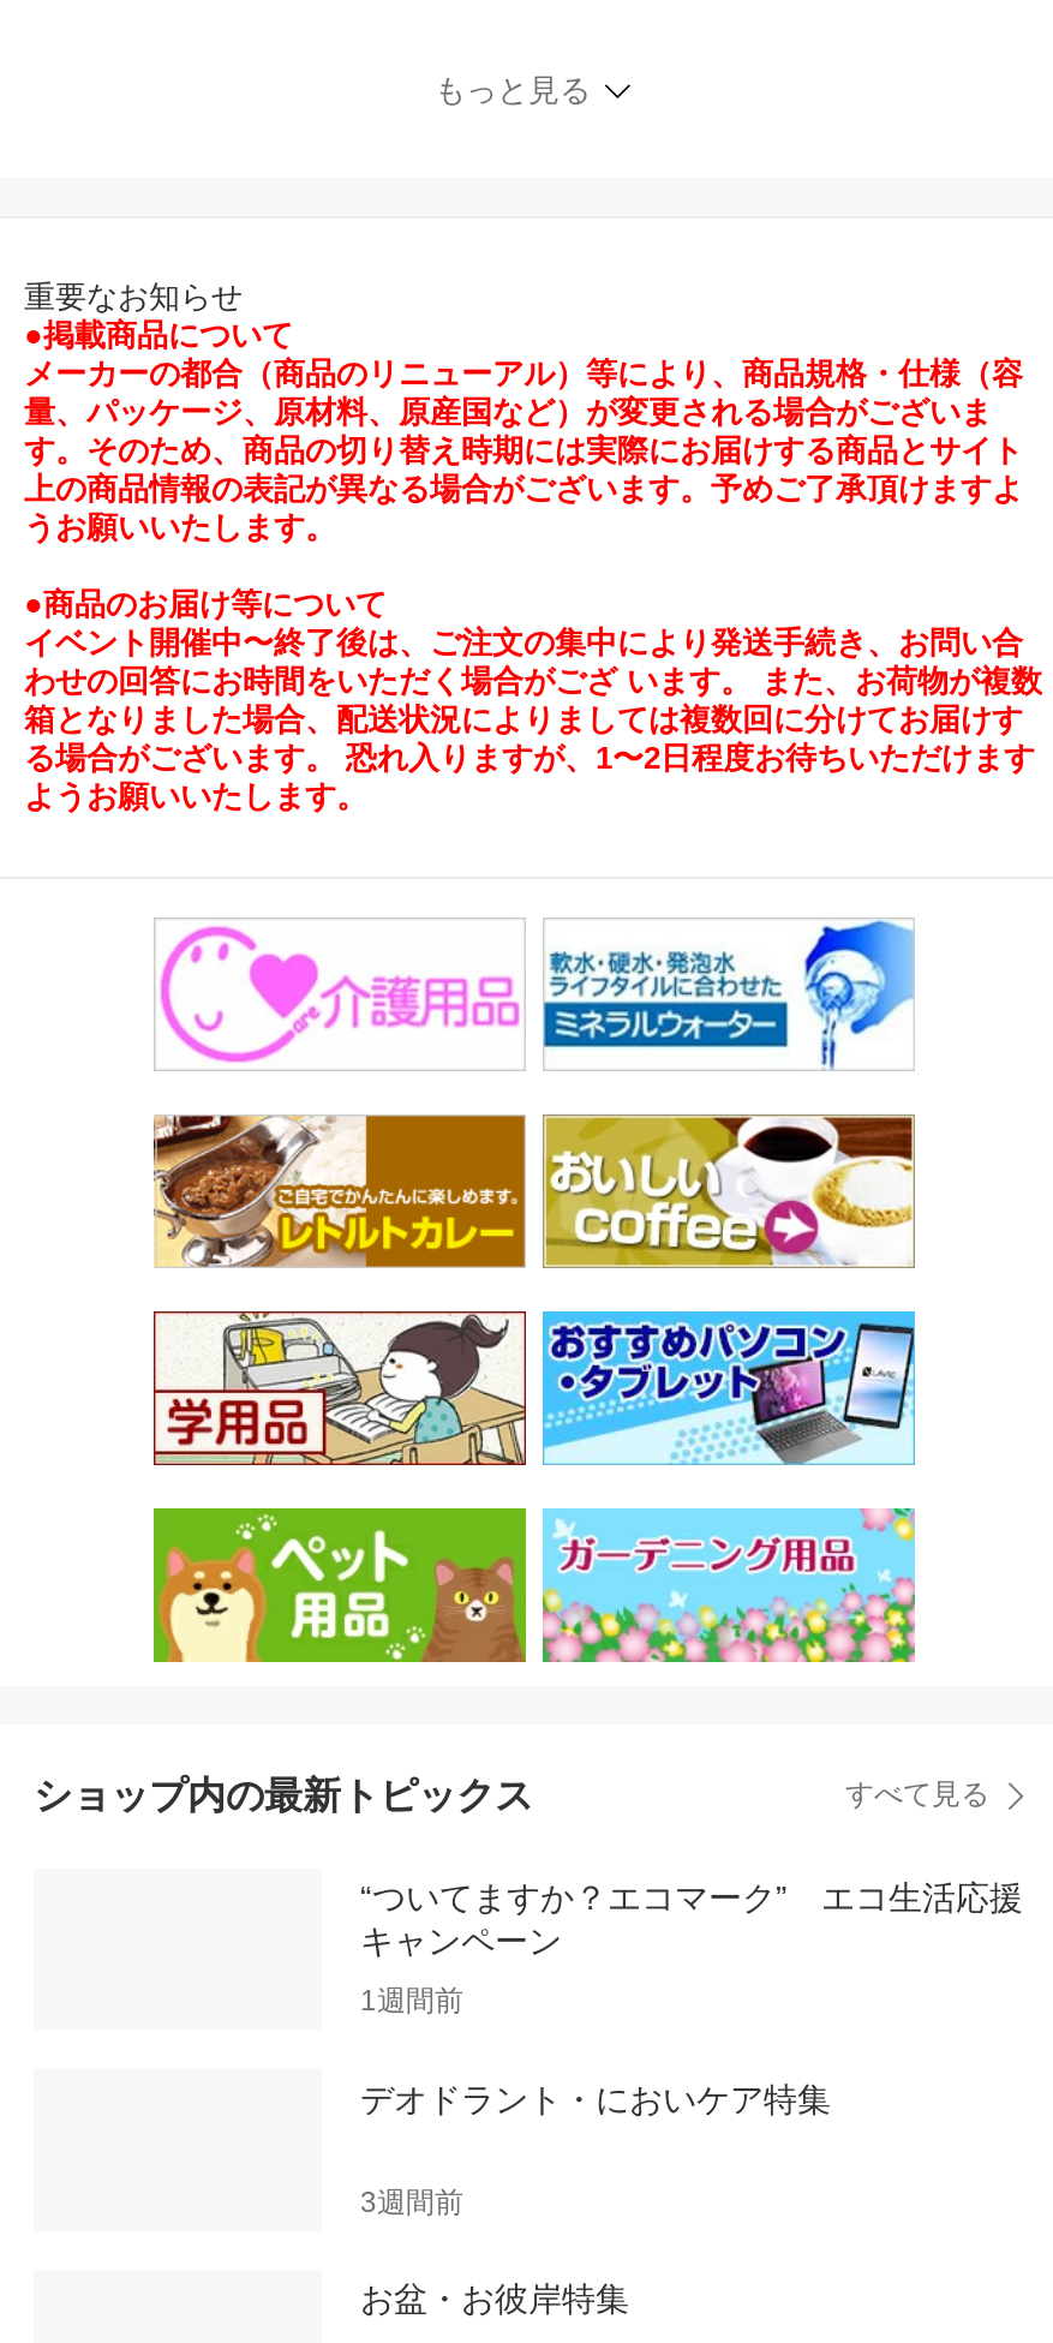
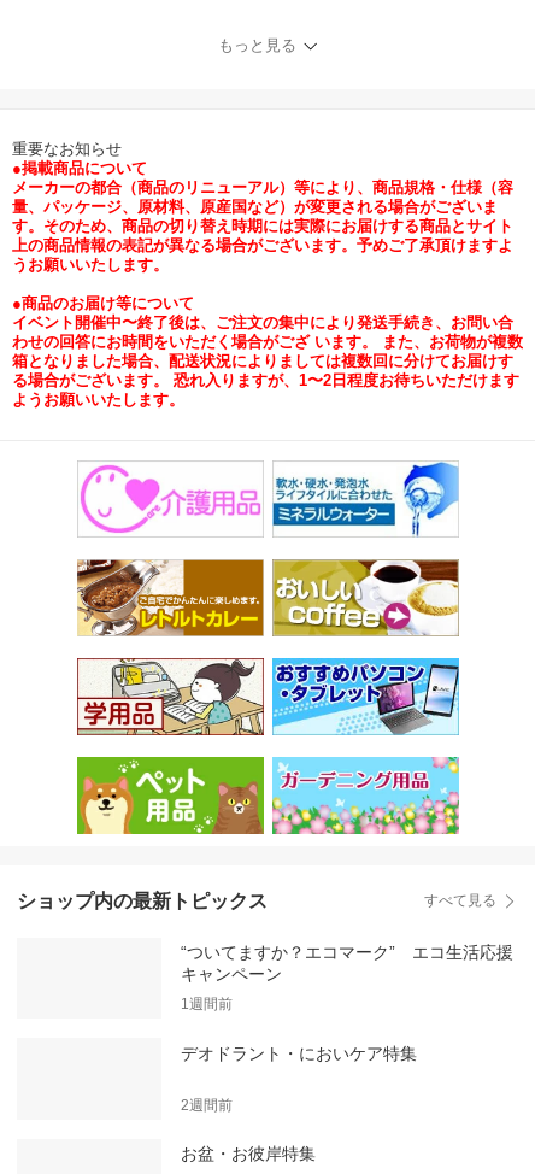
[360,2185,463,2219] 3週間前 -> [181,1097,233,1113] 2週間前

